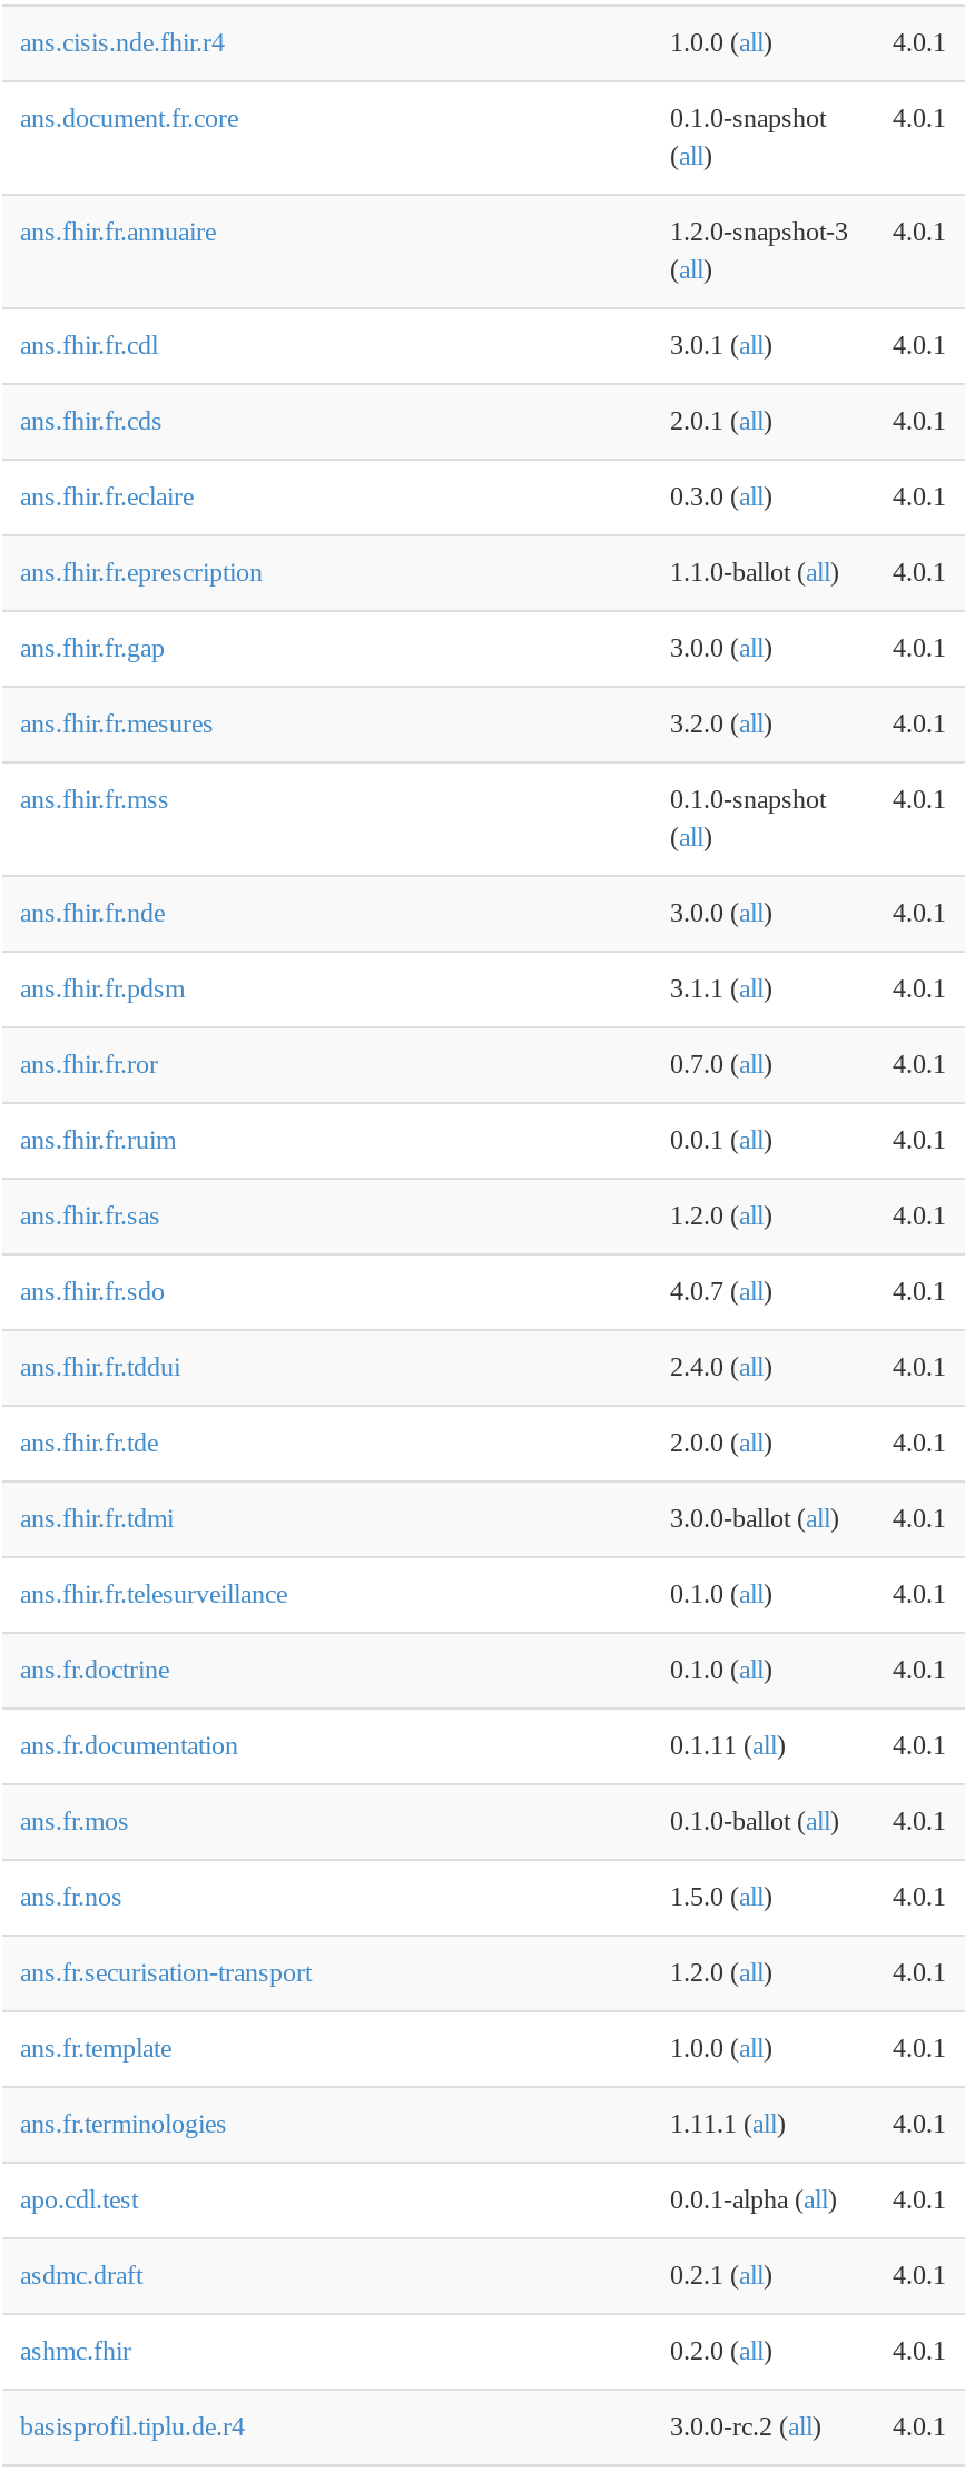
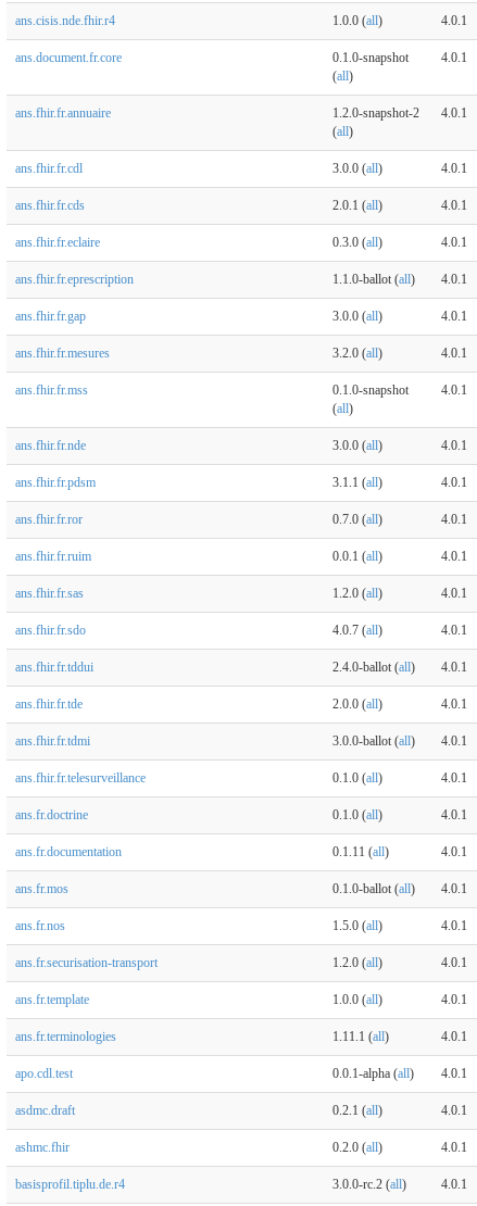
[670,215,946,247] 1.2.0-snapshot-3 4.0.1 -> [332,105,467,120] 1.2.0-snapshot-2 4.0.1
[670,329,772,360] 3.0.1 (all) -> [332,161,382,176] 3.0.0 (all)
[670,1351,772,1382] 2.4.0 (all) -> [332,659,415,674] 2.4.0-ballot (all)

